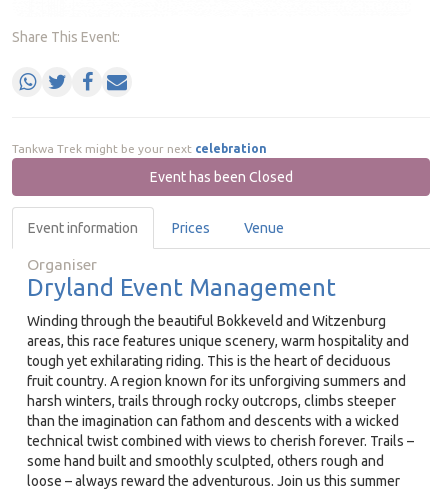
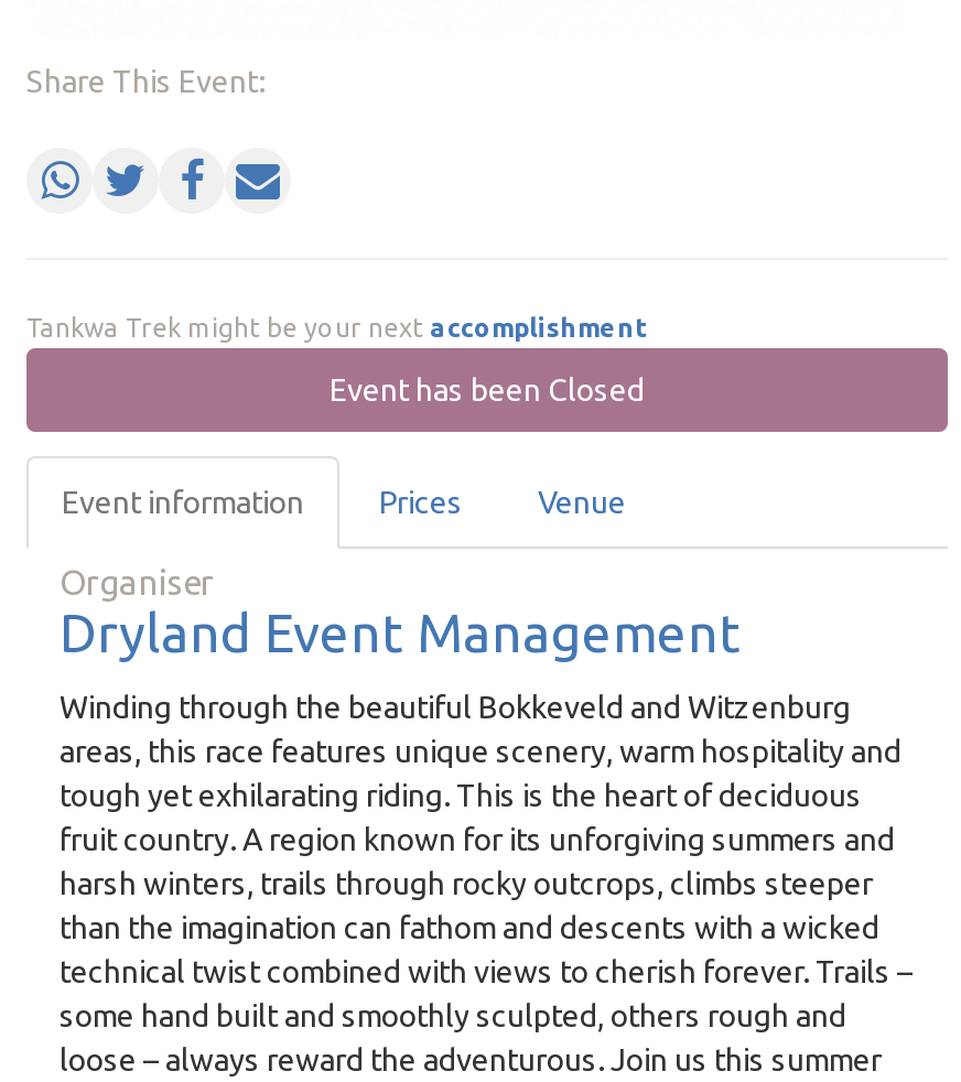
[12,142,267,155] Tankwa Trek might be your next celebration -> [26,313,648,342] Tankwa Trek might be your next accomplishment

